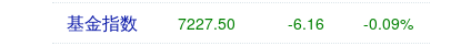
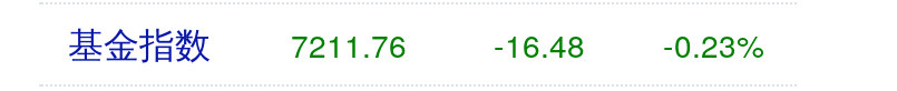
[178,12,235,34] 7227.50 -> [291,22,407,66] 7211.76
[288,12,324,34] -6.16 -> [494,22,585,66] -16.48
[363,12,413,34] -0.09% -> [663,22,763,66] -0.23%

